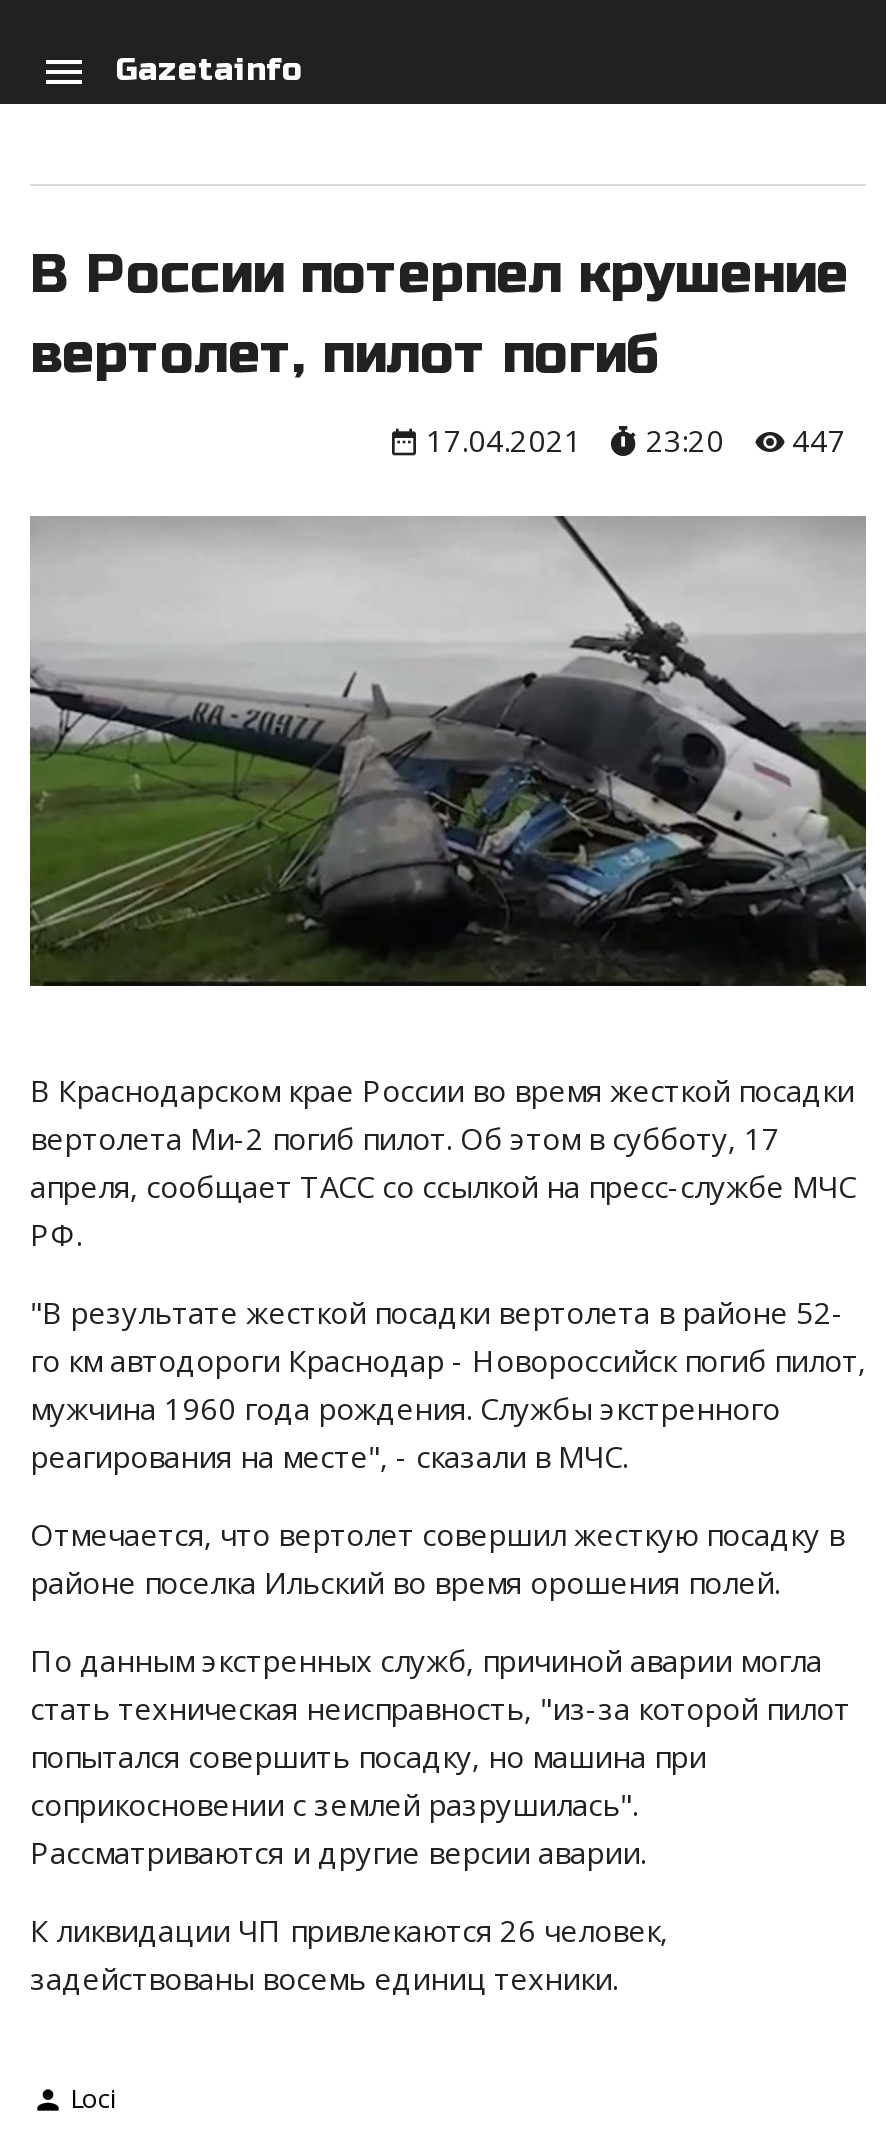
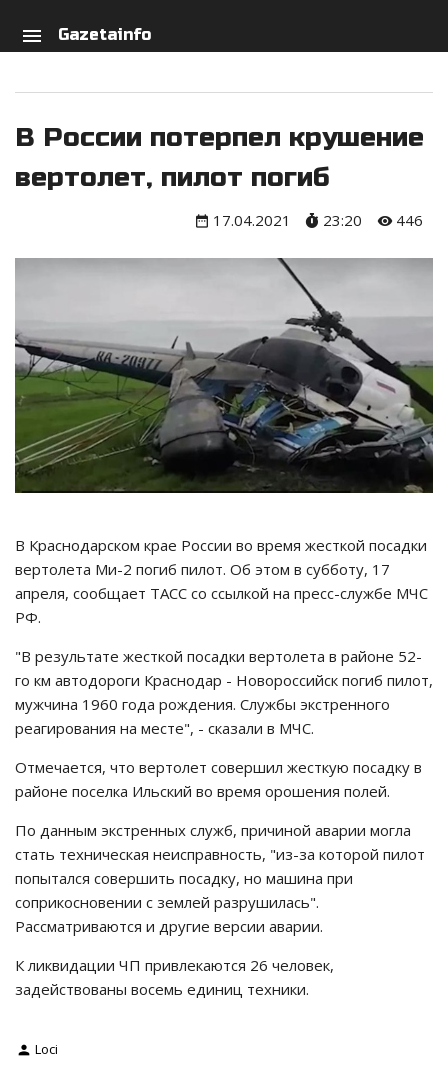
[426,420,846,460] 17.04.2021 23:20 447 -> [213,210,423,230] 17.04.2021 23:20 446

